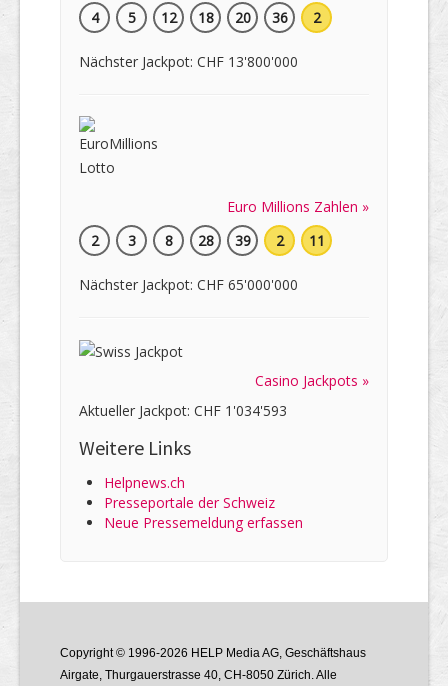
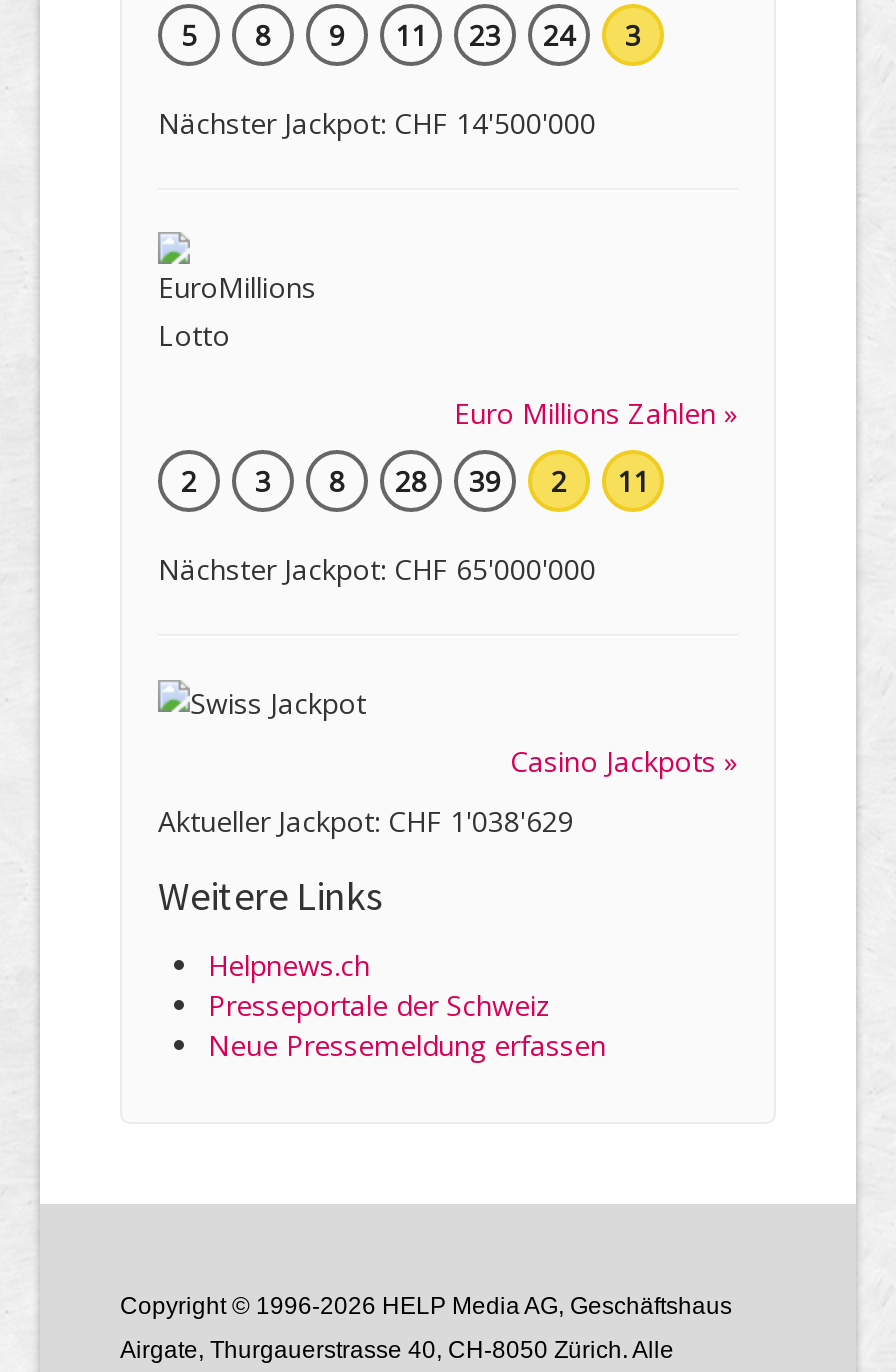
[90,8,98,27] 4 -> none
[160,8,320,27] 12 | 18 | 20 | 36 | 2 -> [255,16,641,54] 8 | 9 | 11 | 23 | 24 | 3
[79,52,298,71] Nächster Jackpot: CHF 13'800'000 -> [158,104,596,142] Nächster Jackpot: CHF 14'500'000
[79,401,287,420] Aktueller Jackpot: CHF 1'034'593 -> [158,802,574,840] Aktueller Jackpot: CHF 1'038'629

